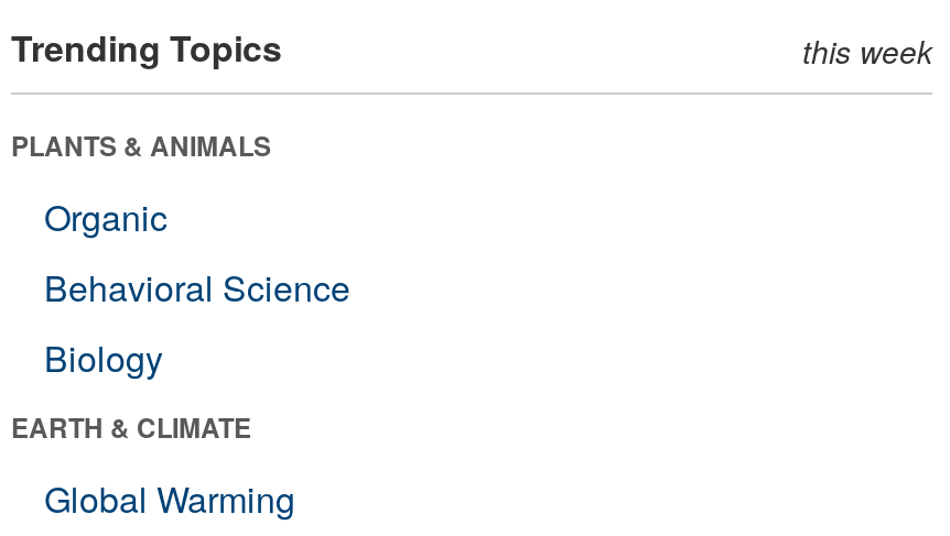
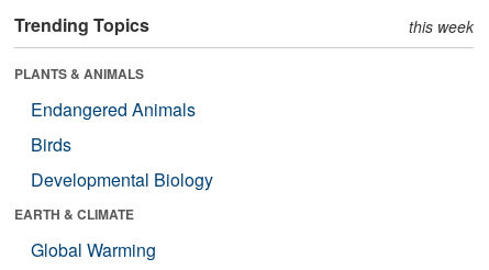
[44,191,350,382] Organic | Behavioral Science | Biology -> [31,97,213,192] Endangered Animals | Birds | Developmental Biology

